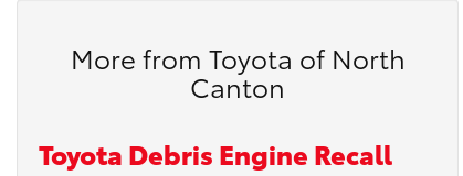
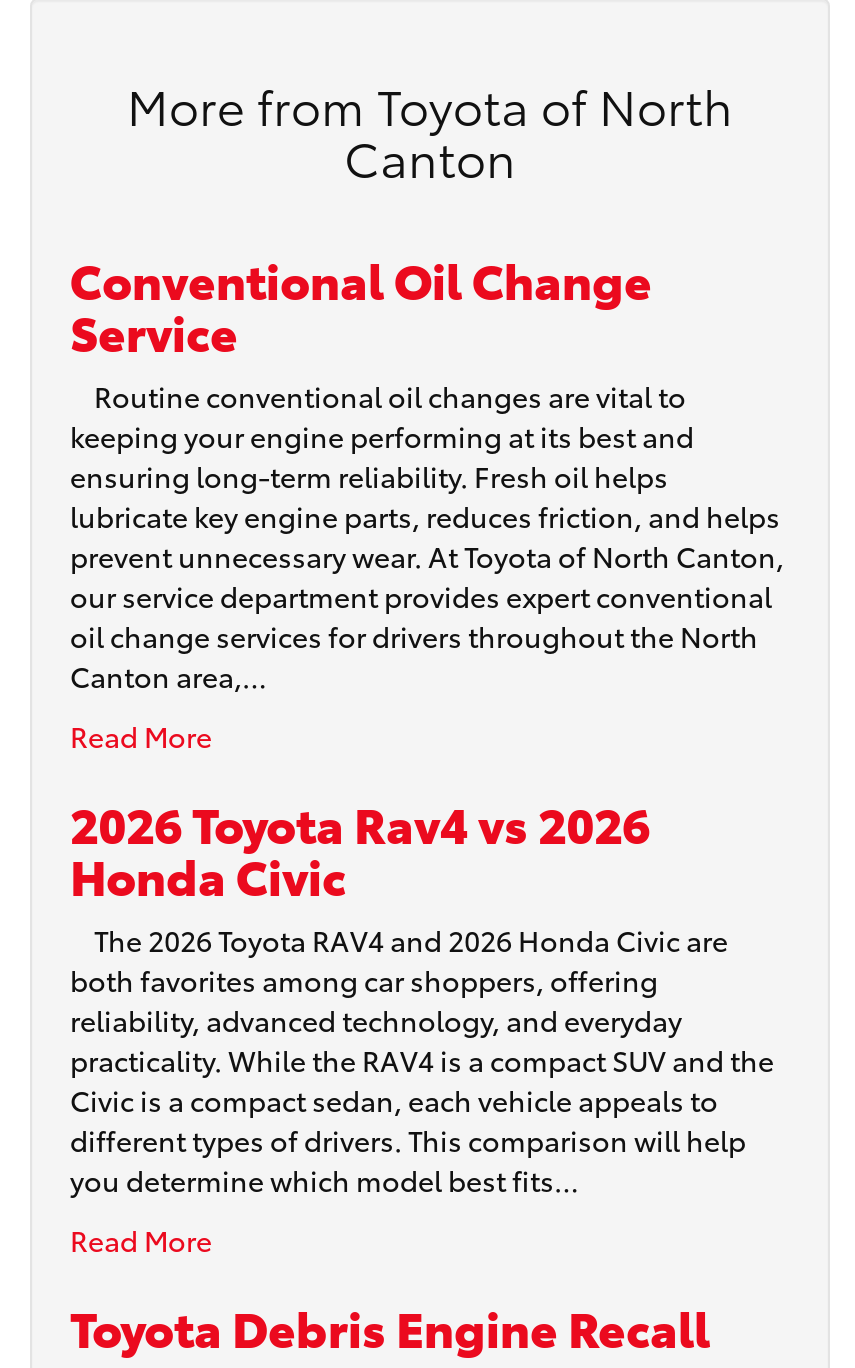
none -> [70,244,784,1260] Conventional Oil Change | Service | Routine conventional oil changes are vital to | keeping your engine performing at its best and | ensuring long-term reliability. Fresh oil helps | lubricate key engine parts, reduces friction, and helps | prevent unnecessary wear. At Toyota of North Canton, | our service department provides expert conventional | oil change services for drivers throughout the North | Canton area,… | Read More | 2026 Toyota Rav4 vs 2026 | Honda Civic | The 2026 Toyota RAV4 and 2026 Honda Civic are | both favorites among car shoppers, offering | reliability, advanced technology, and everyday | practicality. While the RAV4 is a compact SUV and the | Civic is a compact sedan, each vehicle appeals to | different types of drivers. This comparison will help | you determine which model best fits… | Read More

